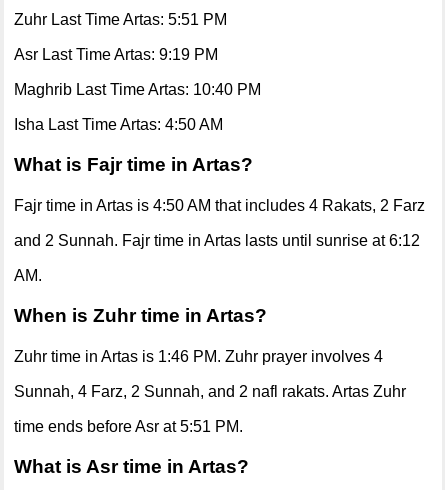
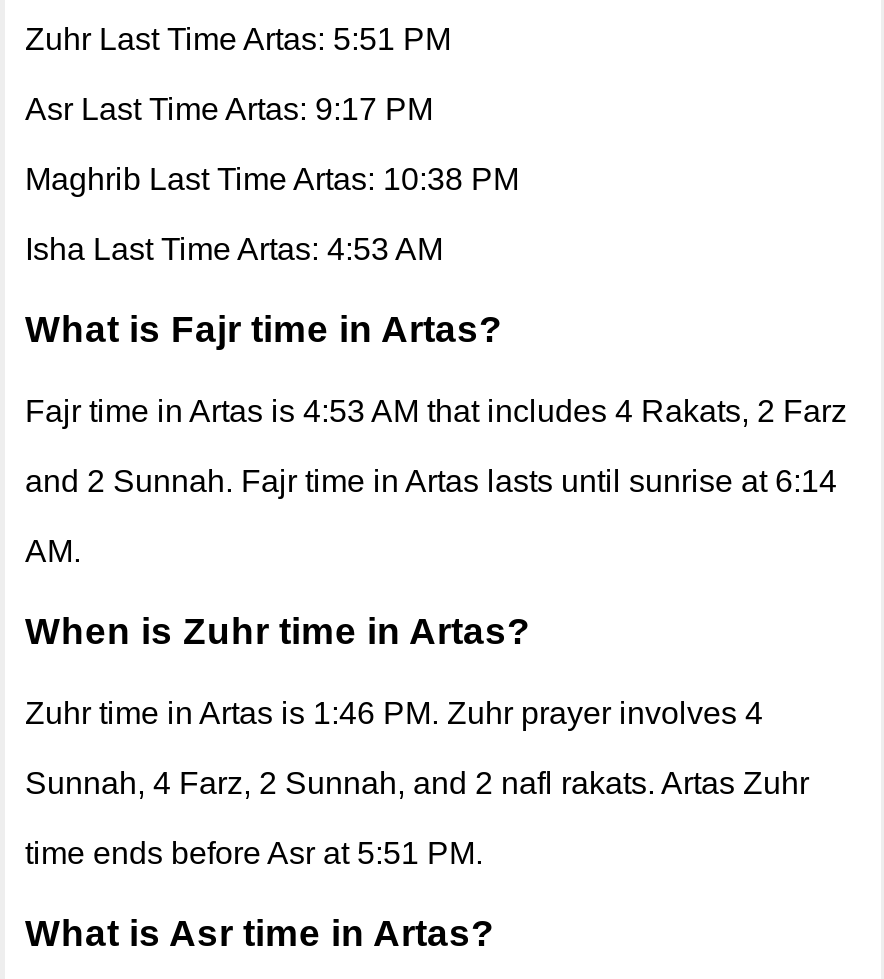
[14,46,218,63] Asr Last Time Artas: 9:19 PM -> [25,92,433,126] Asr Last Time Artas: 9:17 PM
[14,81,261,98] Maghrib Last Time Artas: 10:40 PM -> [25,162,519,196] Maghrib Last Time Artas: 10:38 PM
[14,116,223,133] Isha Last Time Artas: 4:50 AM -> [25,232,443,266] Isha Last Time Artas: 4:53 AM
[14,197,425,214] Fajr time in Artas is 4:50 AM that includes 4 Rakats, 2 Farz -> [25,394,847,428] Fajr time in Artas is 4:53 AM that includes 4 Rakats, 2 Farz
[14,232,420,249] and 2 Sunnah. Fajr time in Artas lasts until sunrise at 6:12 -> [25,464,837,498] and 2 Sunnah. Fajr time in Artas lasts until sunrise at 6:14

